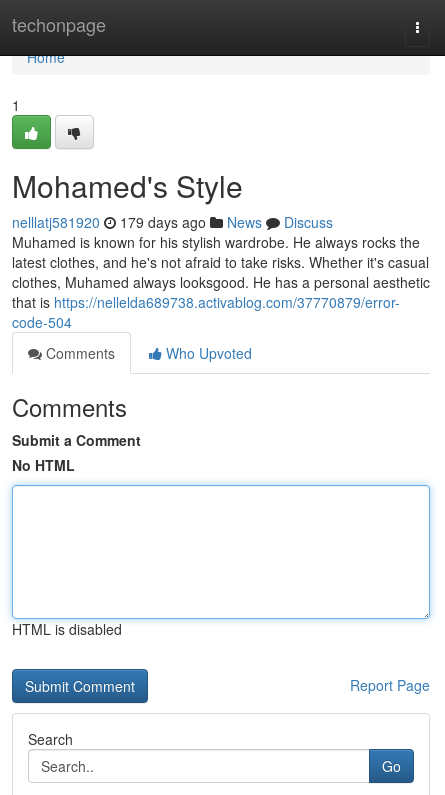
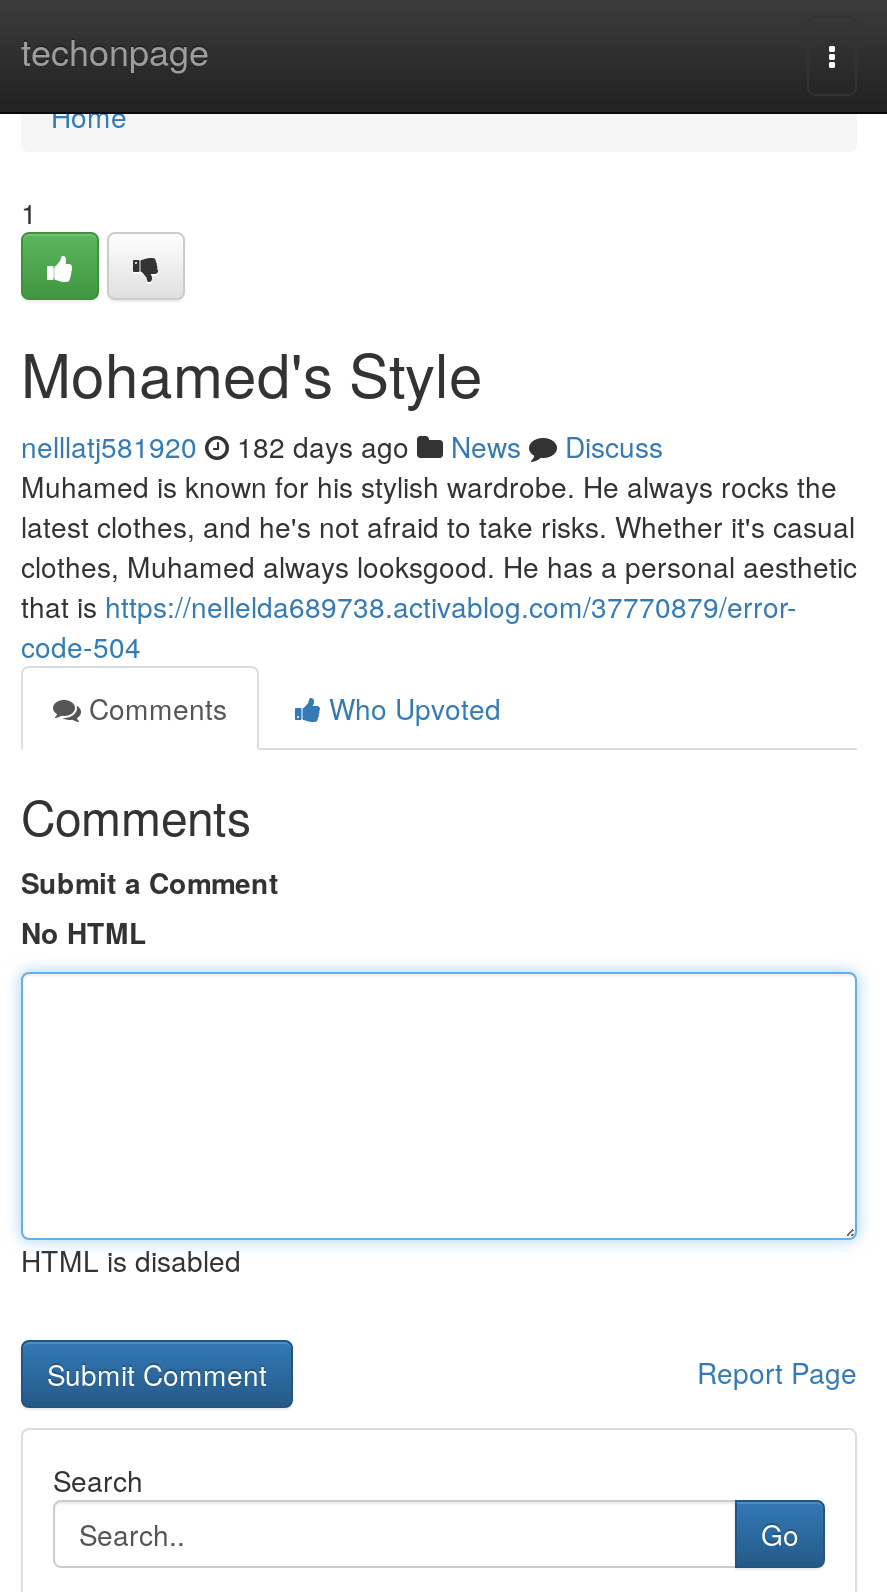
[12,212,333,232] nelllatj581920 179 days ago News Discuss -> [21,426,663,466] nelllatj581920 182 days ago News Discuss

